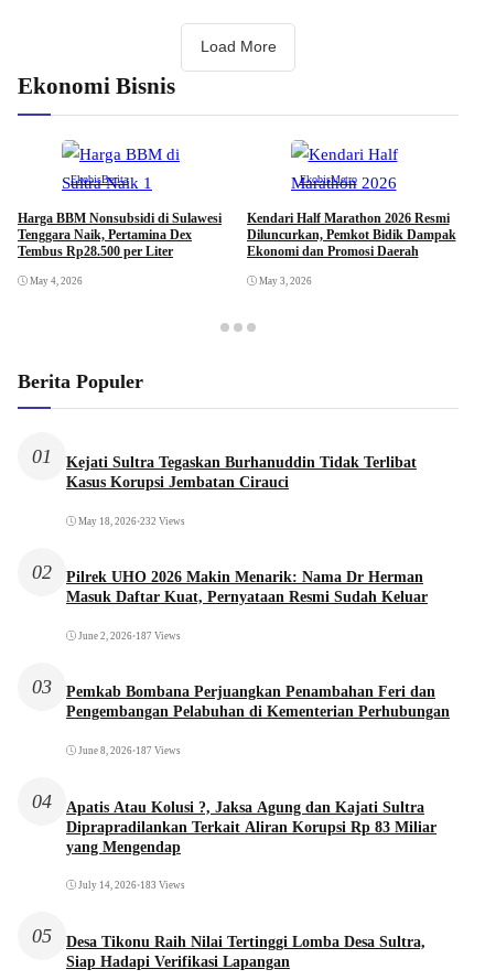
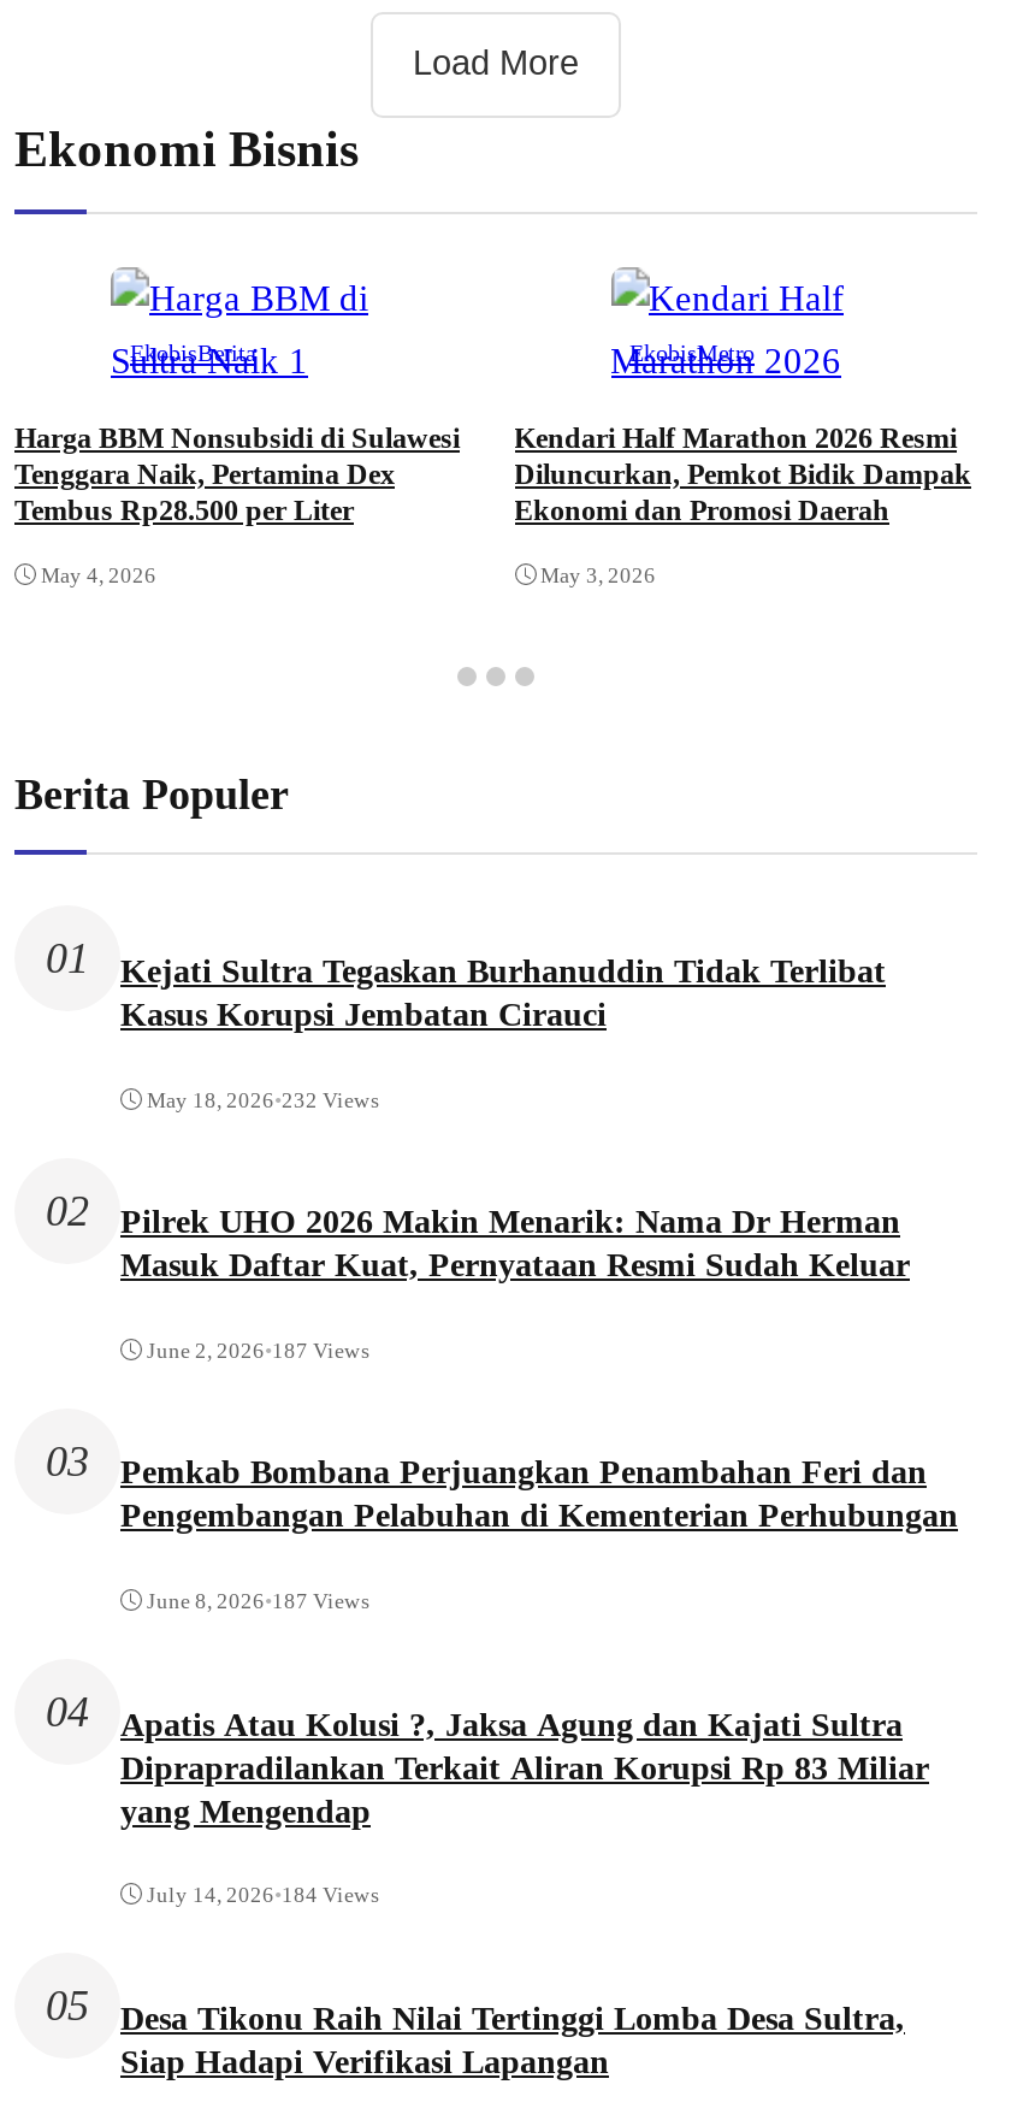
[78,880,185,891] July 14, 2026•183 Views -> [147,1884,380,1908] July 14, 2026•184 Views

